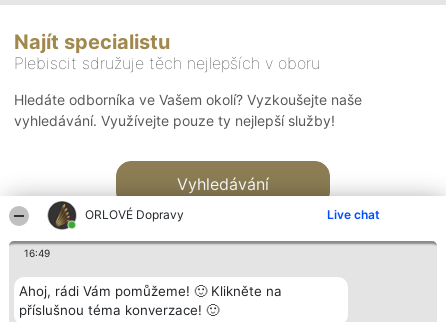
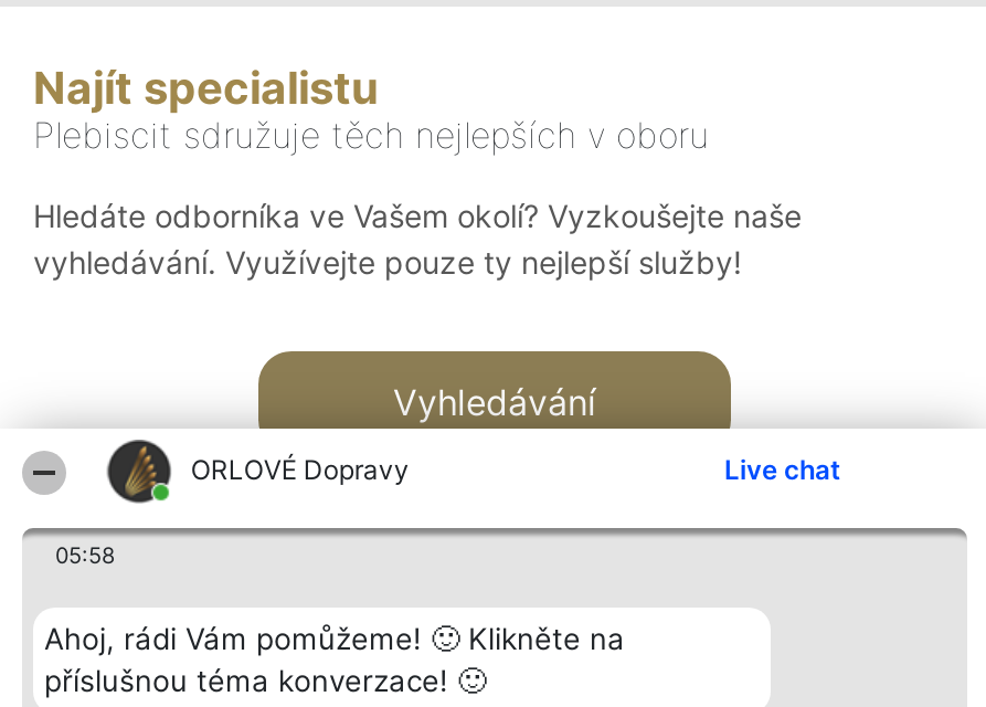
[24,247,50,259] 16:49 -> [55,541,115,568] 05:58

